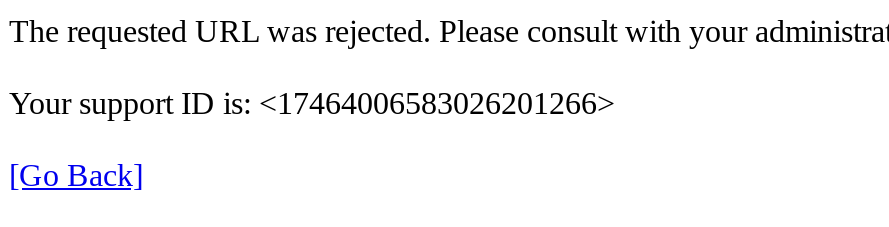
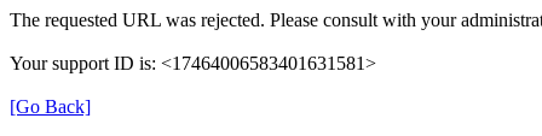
[9,86,615,120] Your support ID is: <17464006583026201266> -> [10,53,376,73] Your support ID is: <17464006583401631581>

